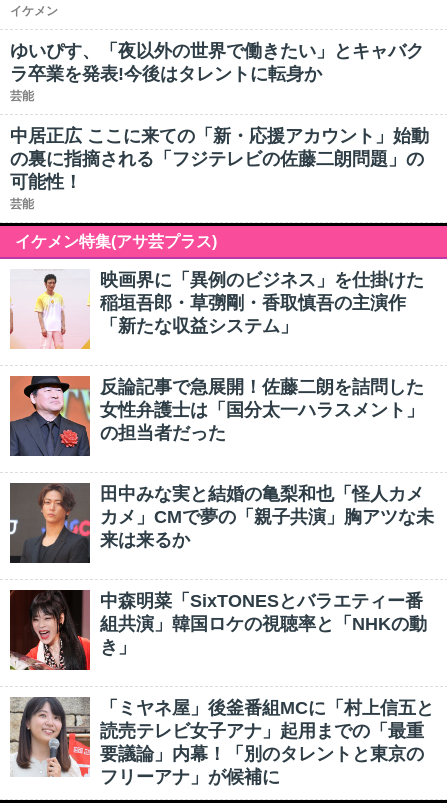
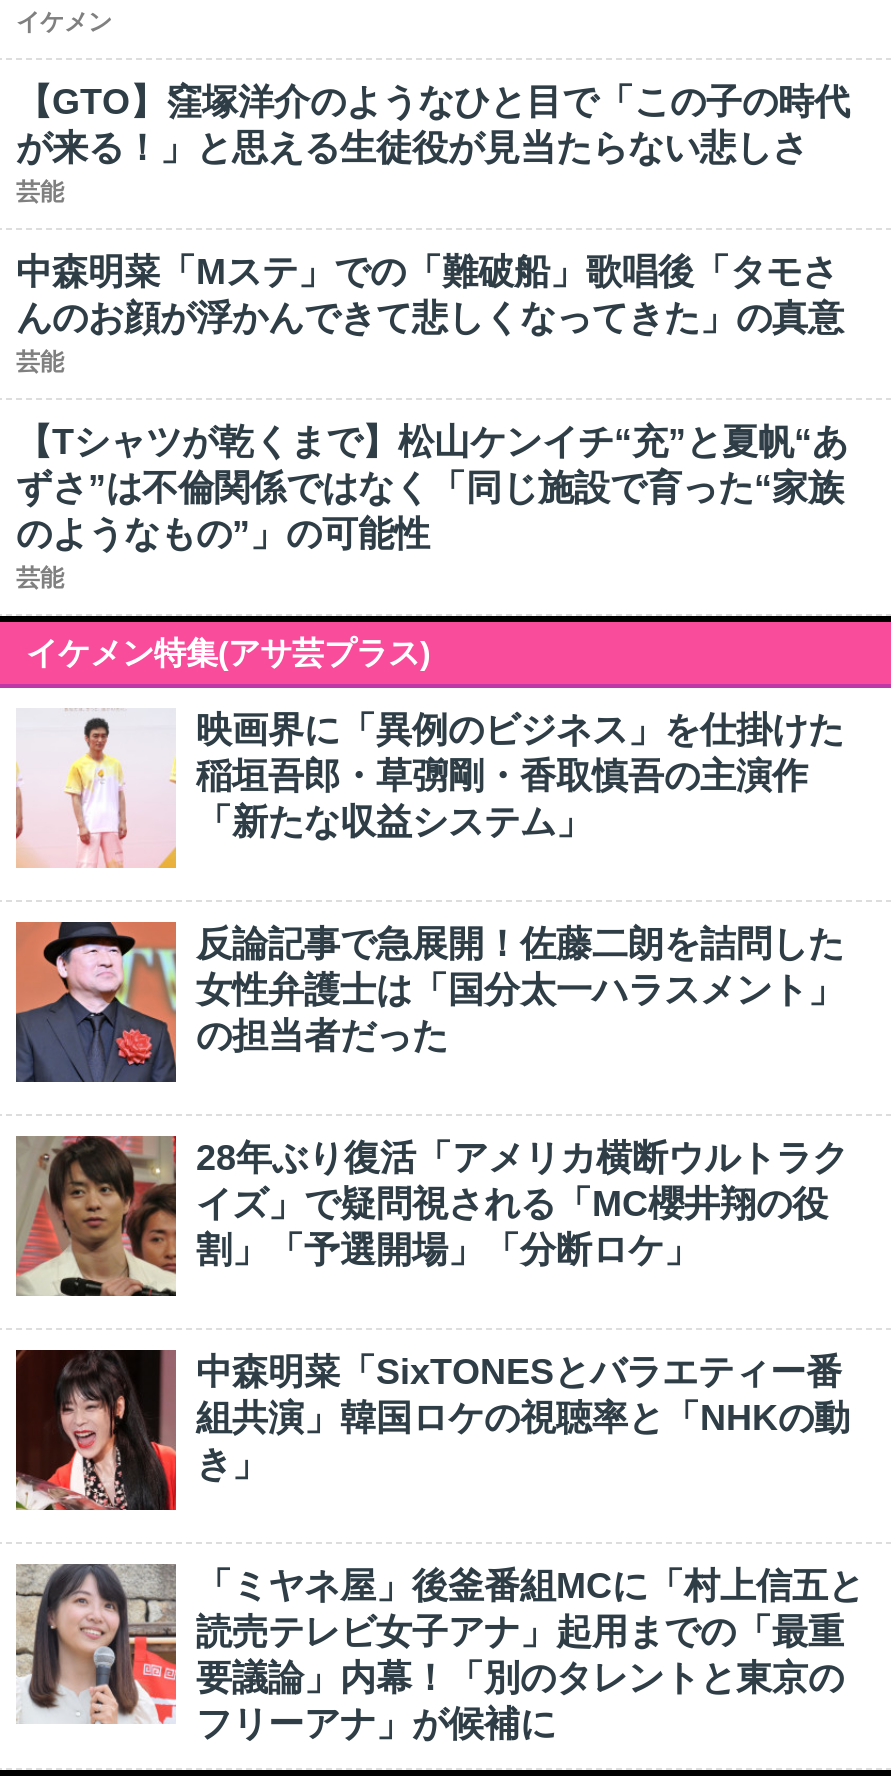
[10,41,424,84] ゆいぴす、「夜以外の世界で働きたい」とキャバク | ラ卒業を発表!今後はタレントに転身か -> [16,82,850,168] 【GTO】窪塚洋介のようなひと目で「この子の時代 | が来る！」と思える生徒役が見当たらない悲しさ
[10,126,429,192] 中居正広 ここに来ての「新・応援アカウント」始動 | の裏に指摘される「フジテレビの佐藤二朗問題」の | 可能性！ -> [16,252,848,554] 中森明菜「Mステ」での「難破船」歌唱後「タモさ | んのお顔が浮かんできて悲しくなってきた」の真意 | 芸能 | 【Tシャツが乾くまで】松山ケンイチ“充”と夏帆“あ | ずさ”は不倫関係ではなく「同じ施設で育った“家族 | のようなもの”」の可能性
[9,483,434,564] [image] | 田中みな実と結婚の亀梨和也「怪人カメ | カメ」CMで夢の「親子共演」胸アツな未 | 来は来るか -> [14,1136,848,1298] [image] | 28年ぶり復活「アメリカ横断ウルトラク | イズ」で疑問視される「MC櫻井翔の役 | 割」「予選開場」「分断ロケ」

